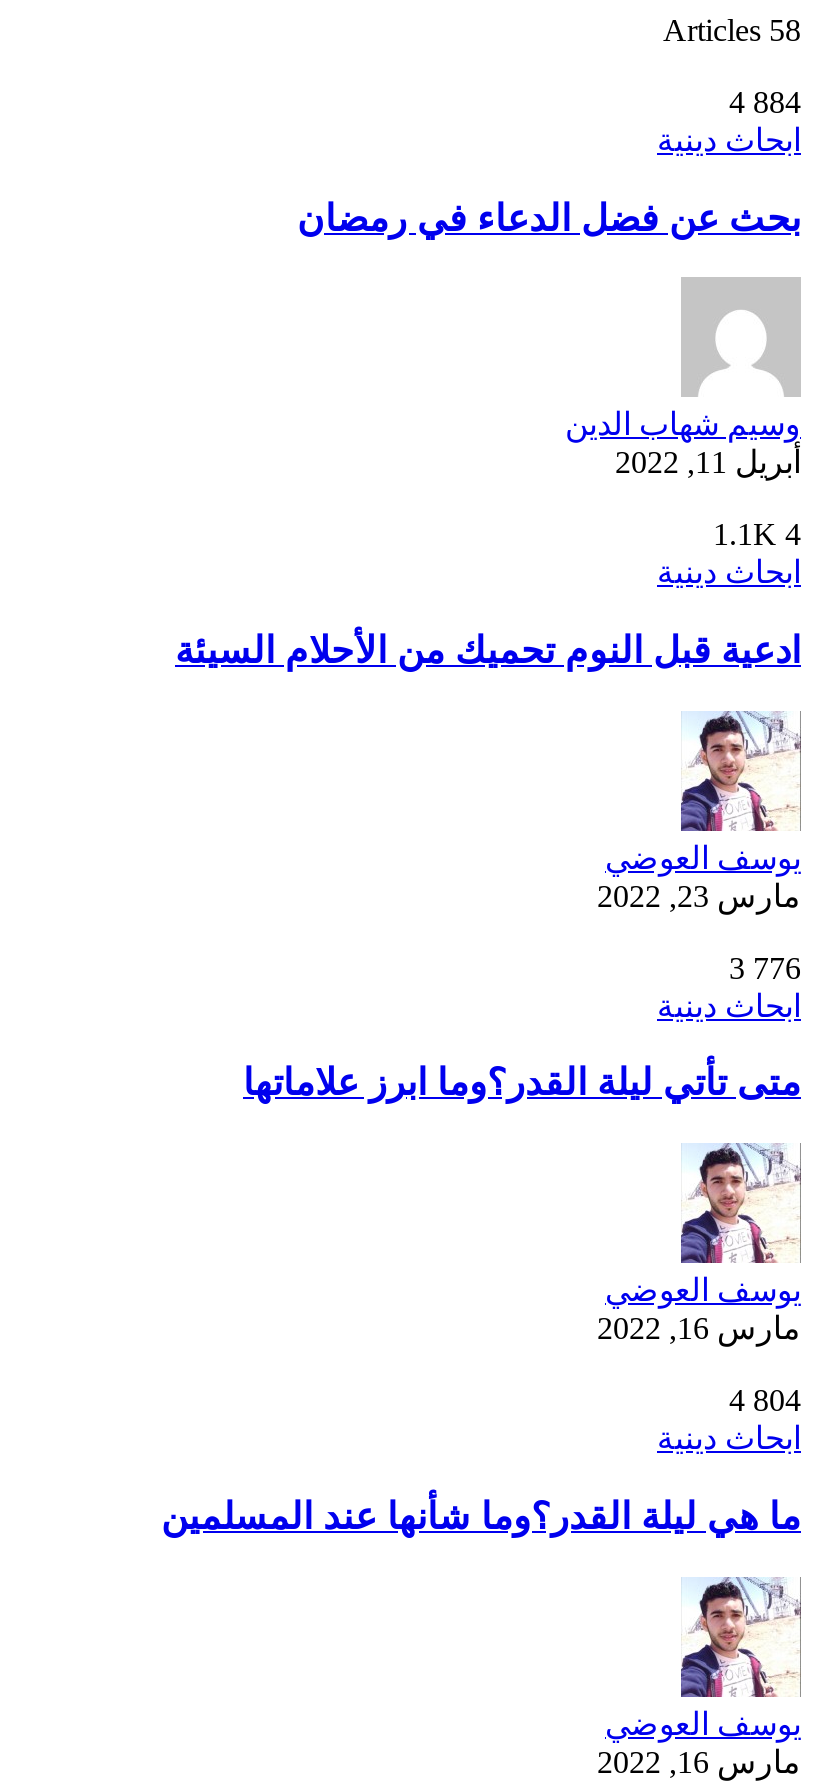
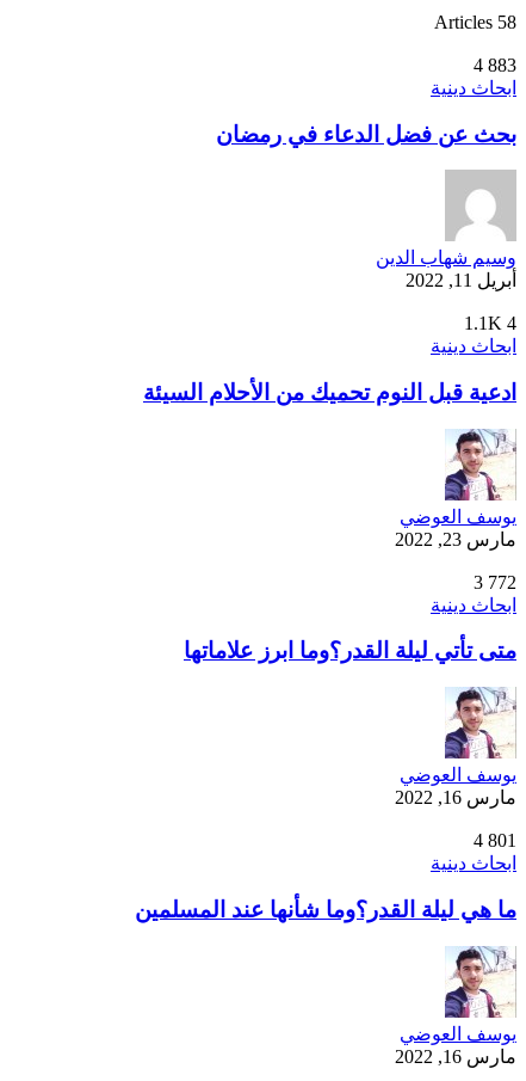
[729,85,801,119] 4 884 -> [474,55,516,75] 4 883
[729,951,801,985] 3 776 -> [474,572,516,592] 3 772
[729,1383,801,1417] 4 804 -> [474,830,516,851] 4 801

